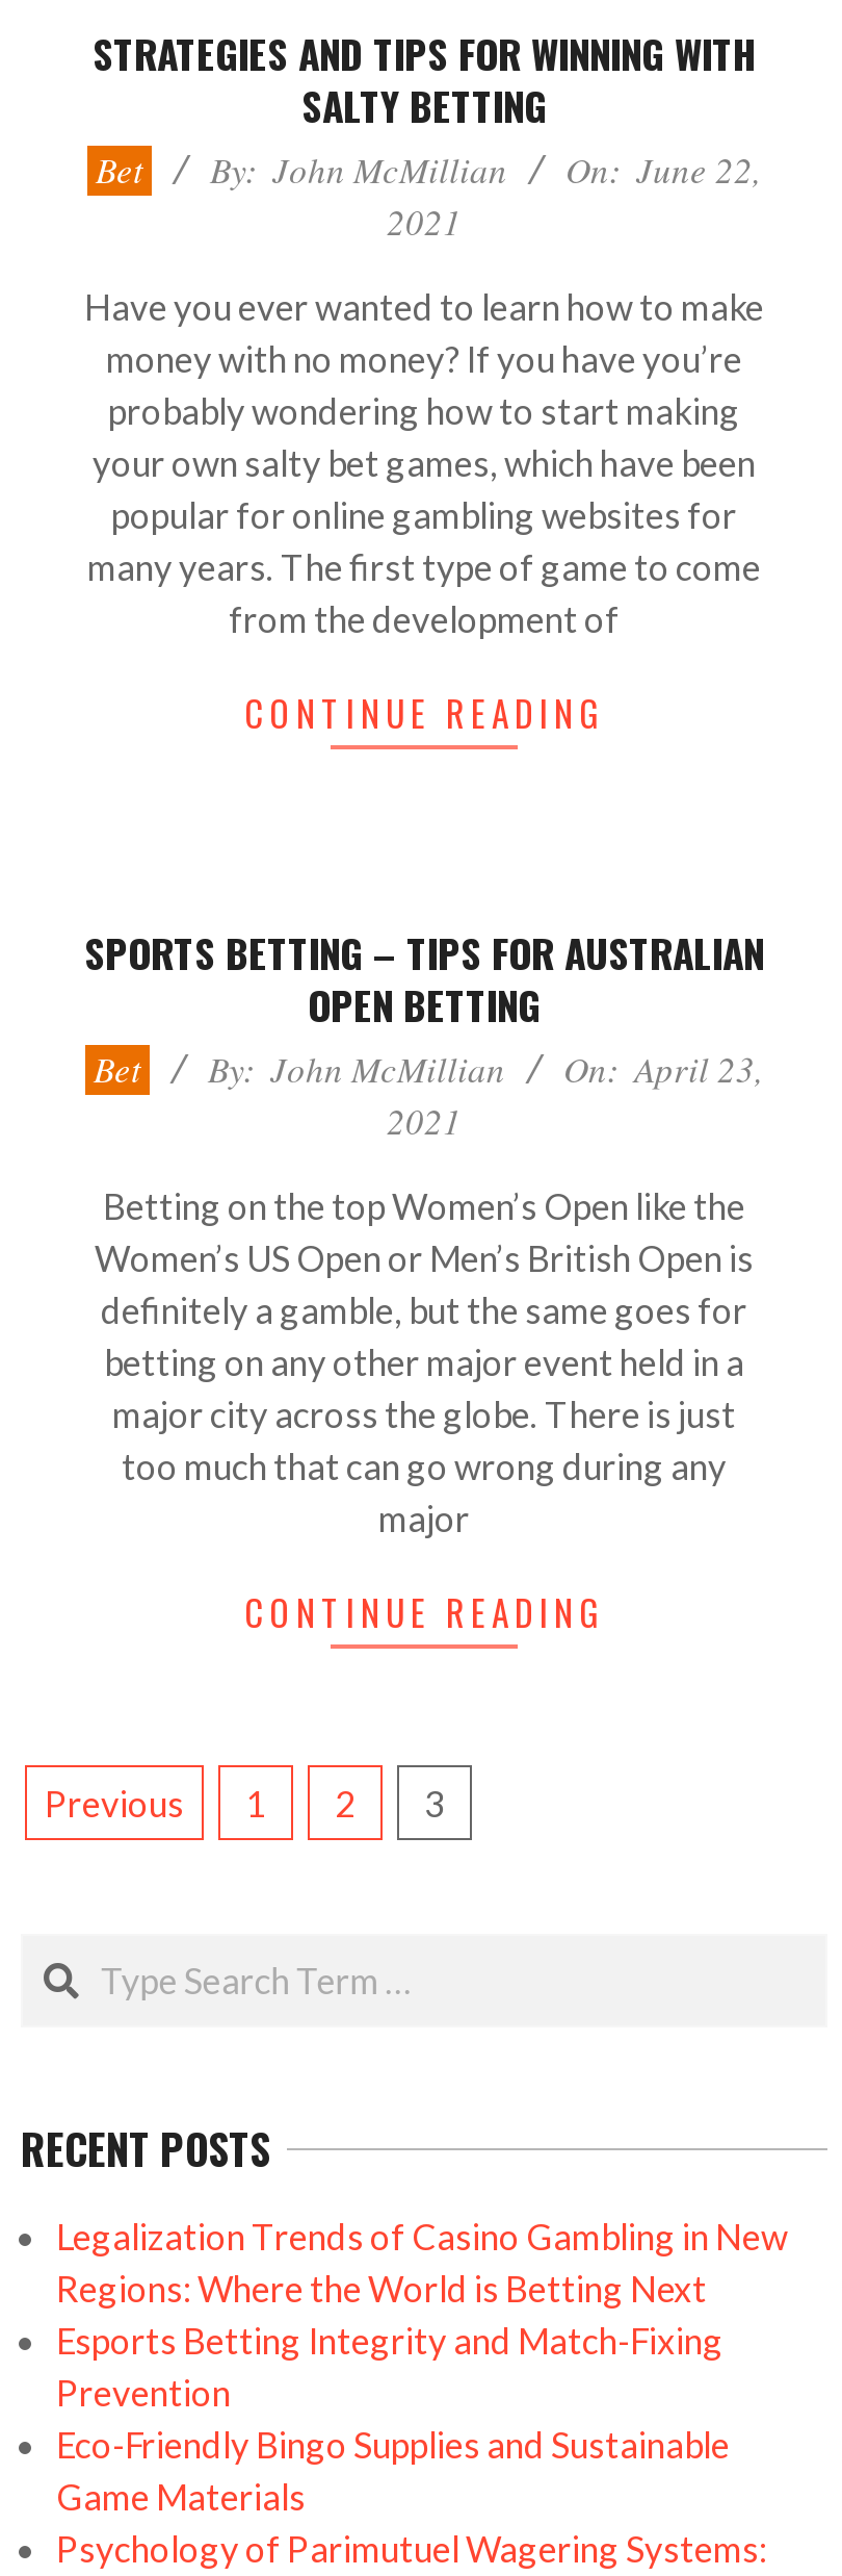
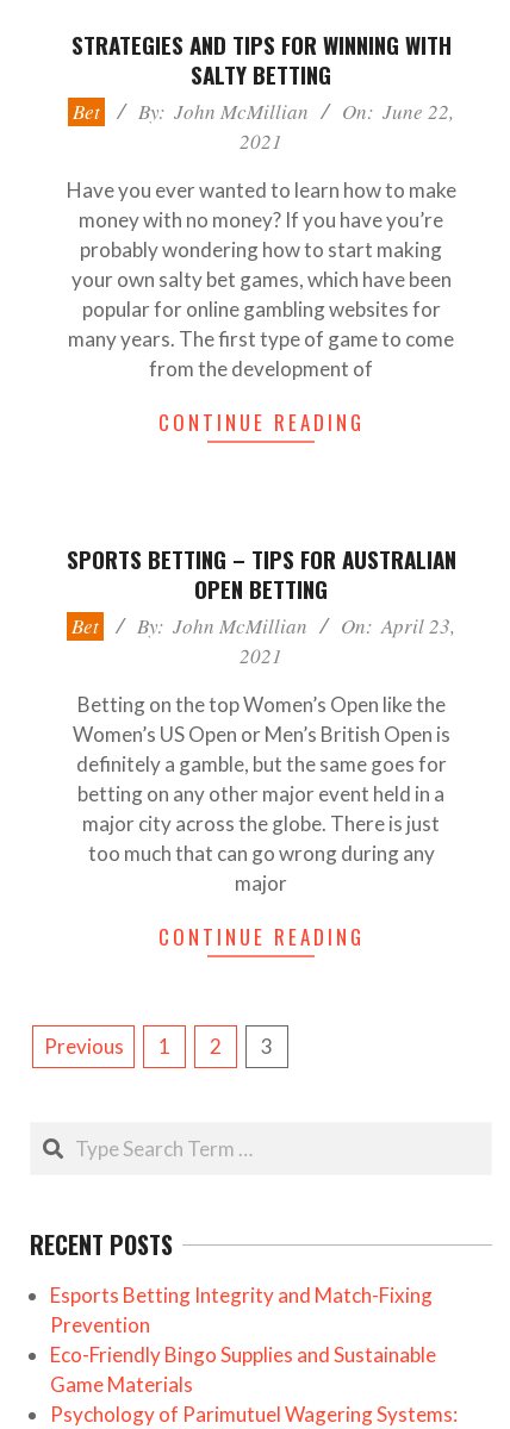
[56,2216,788,2311] Legalization Trends of Casino Gambling in New | Regions: Where the World is Betting Next -> none

